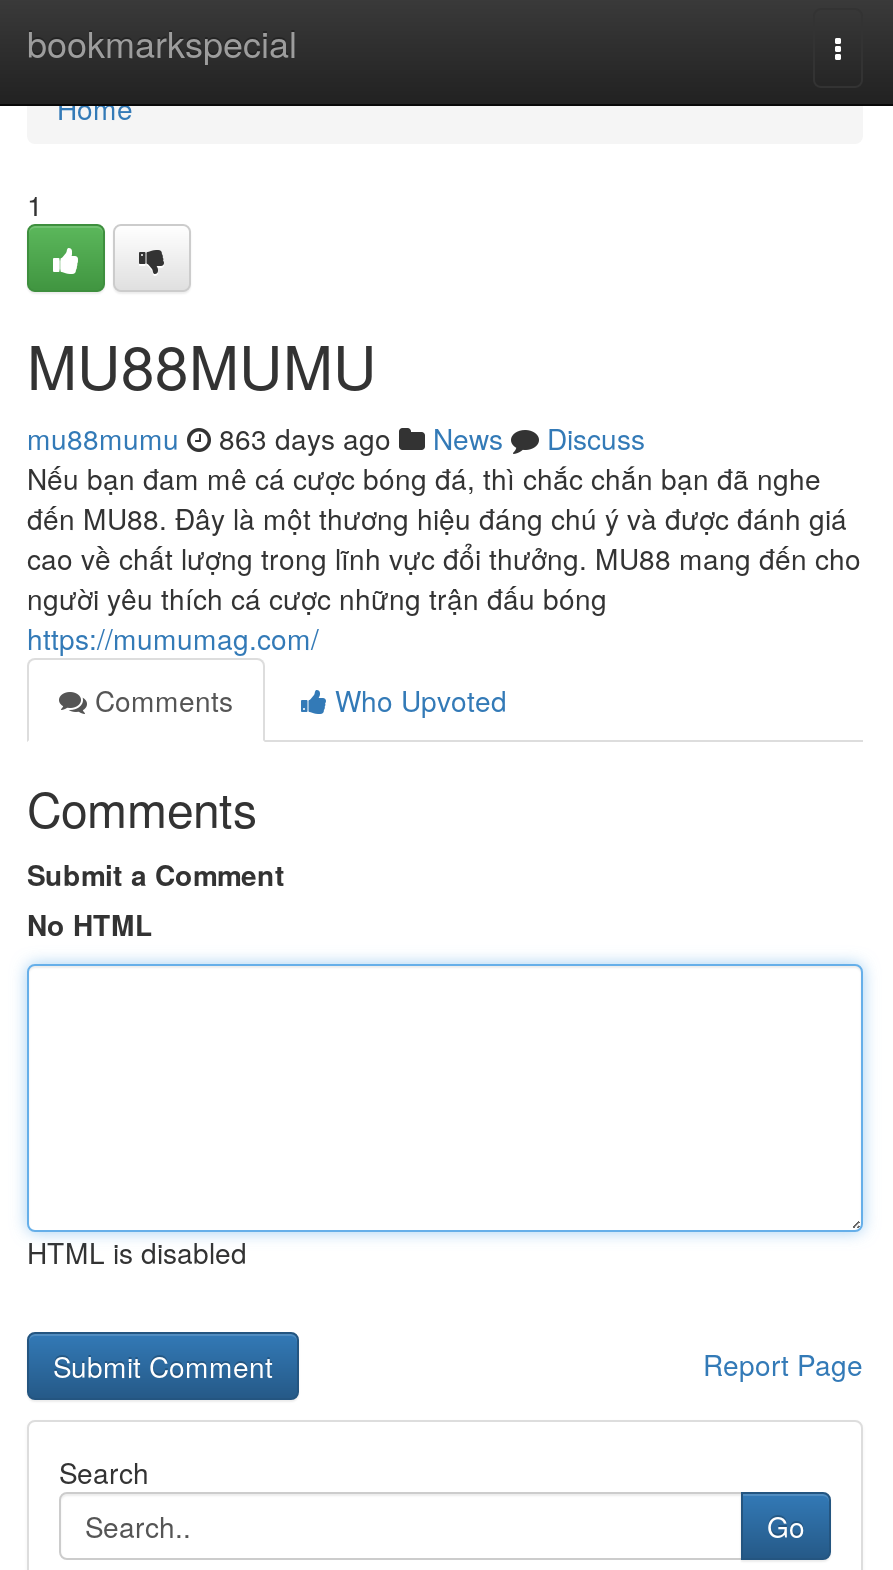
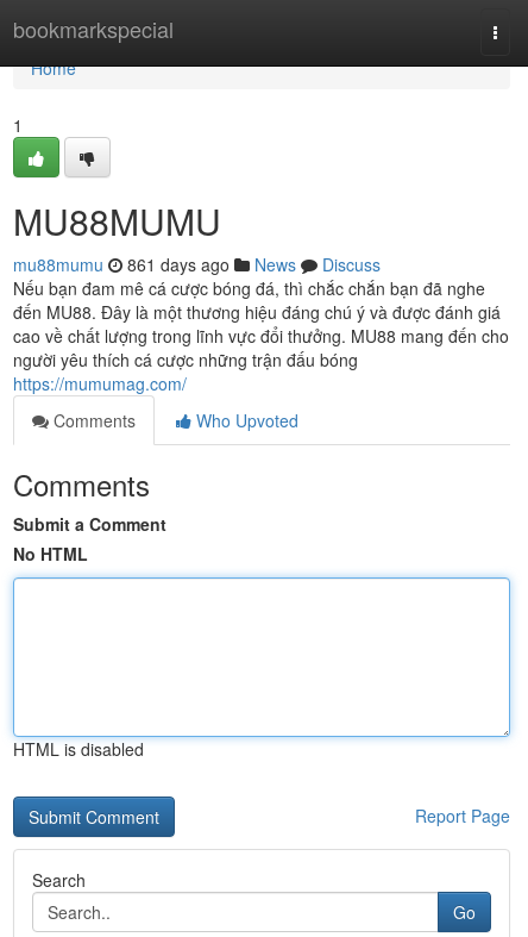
[27,418,645,458] mu88mumu 863 days ago News Discuss -> [13,252,381,276] mu88mumu 861 days ago News Discuss

